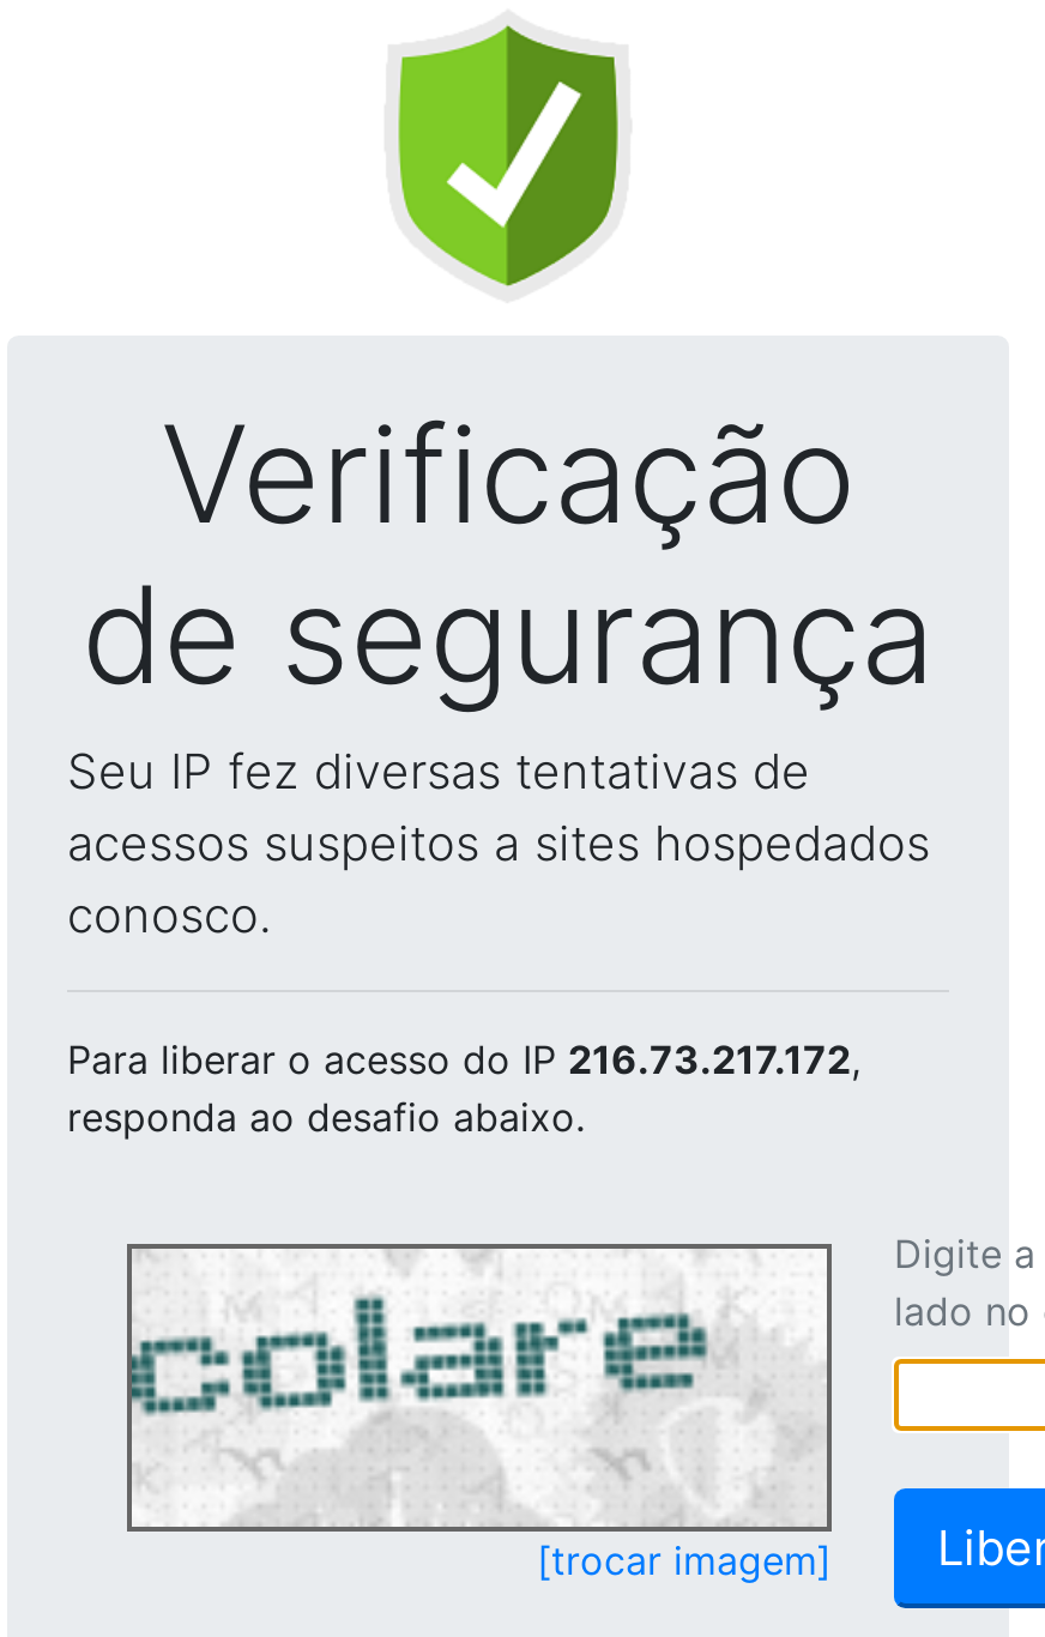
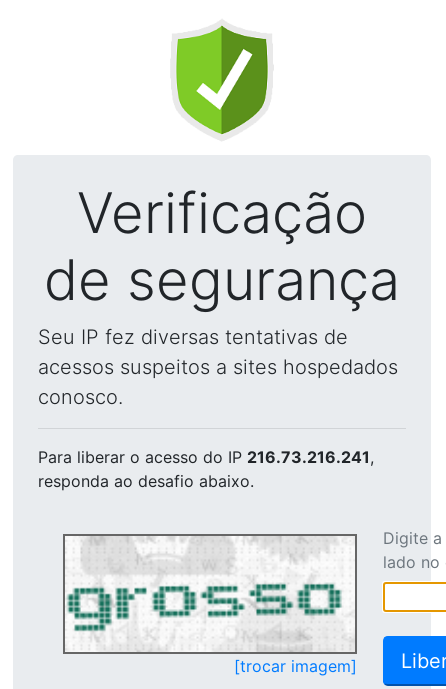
[67,1035,860,1083] Para liberar o acesso do IP 216.73.217.172, -> [38,447,374,467] Para liberar o acesso do IP 216.73.216.241,
[129,1251,815,1510] [image] -> [65,538,350,646] [image]

